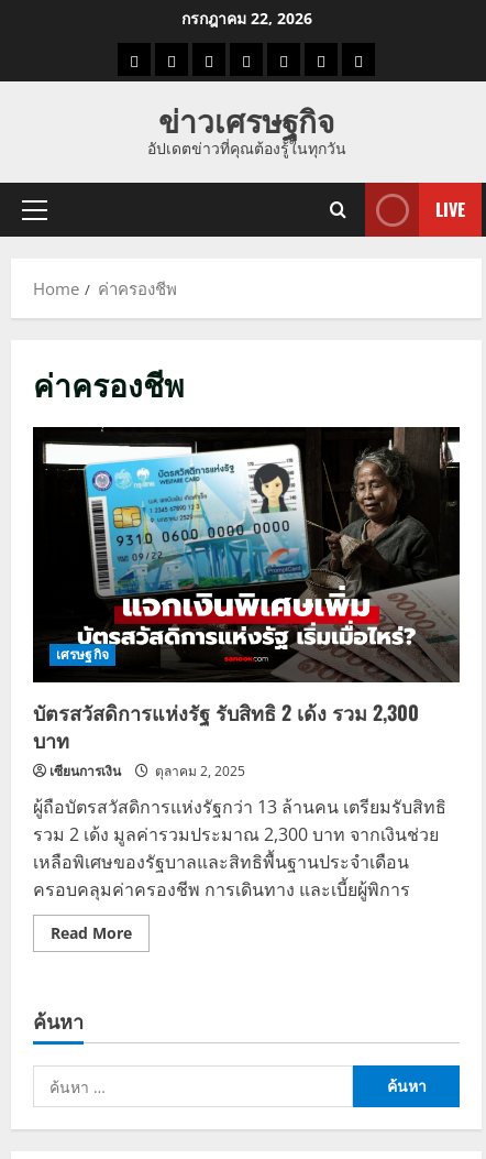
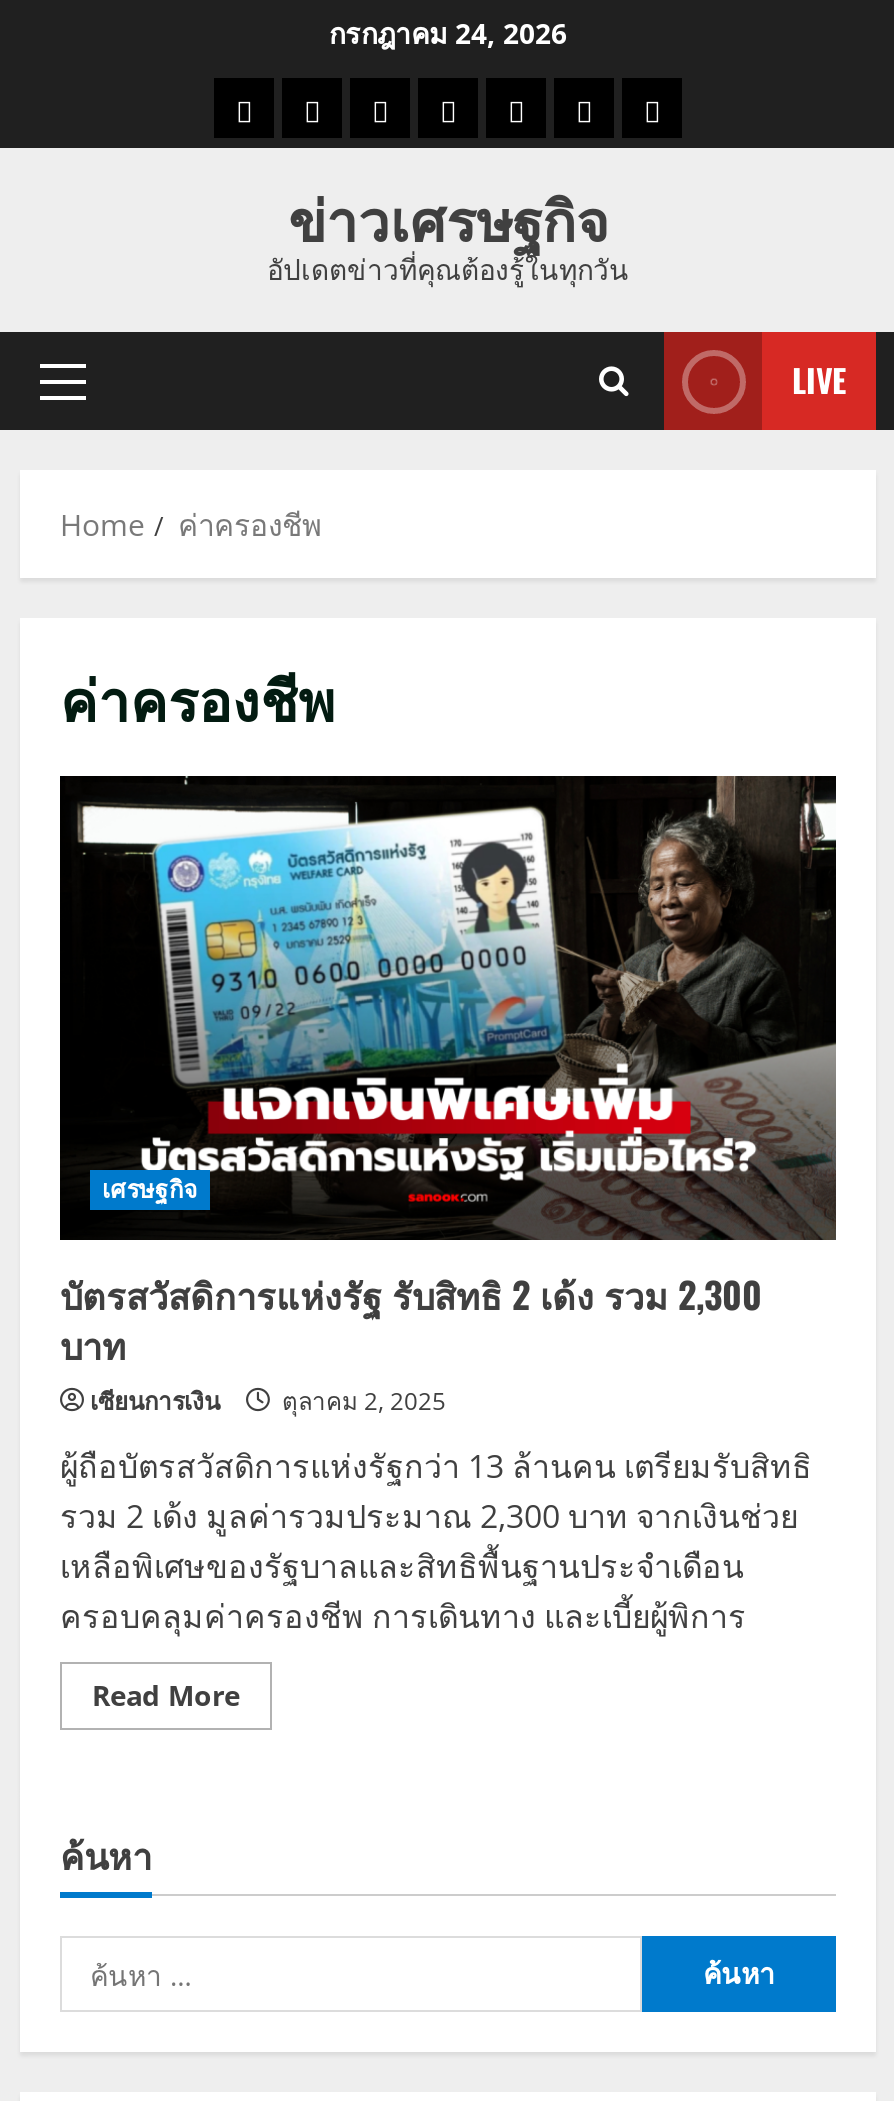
[181,8,312,29] กรกฎาคม 22, 2026 -> [329,14,567,52] กรกฎาคม 24, 2026

